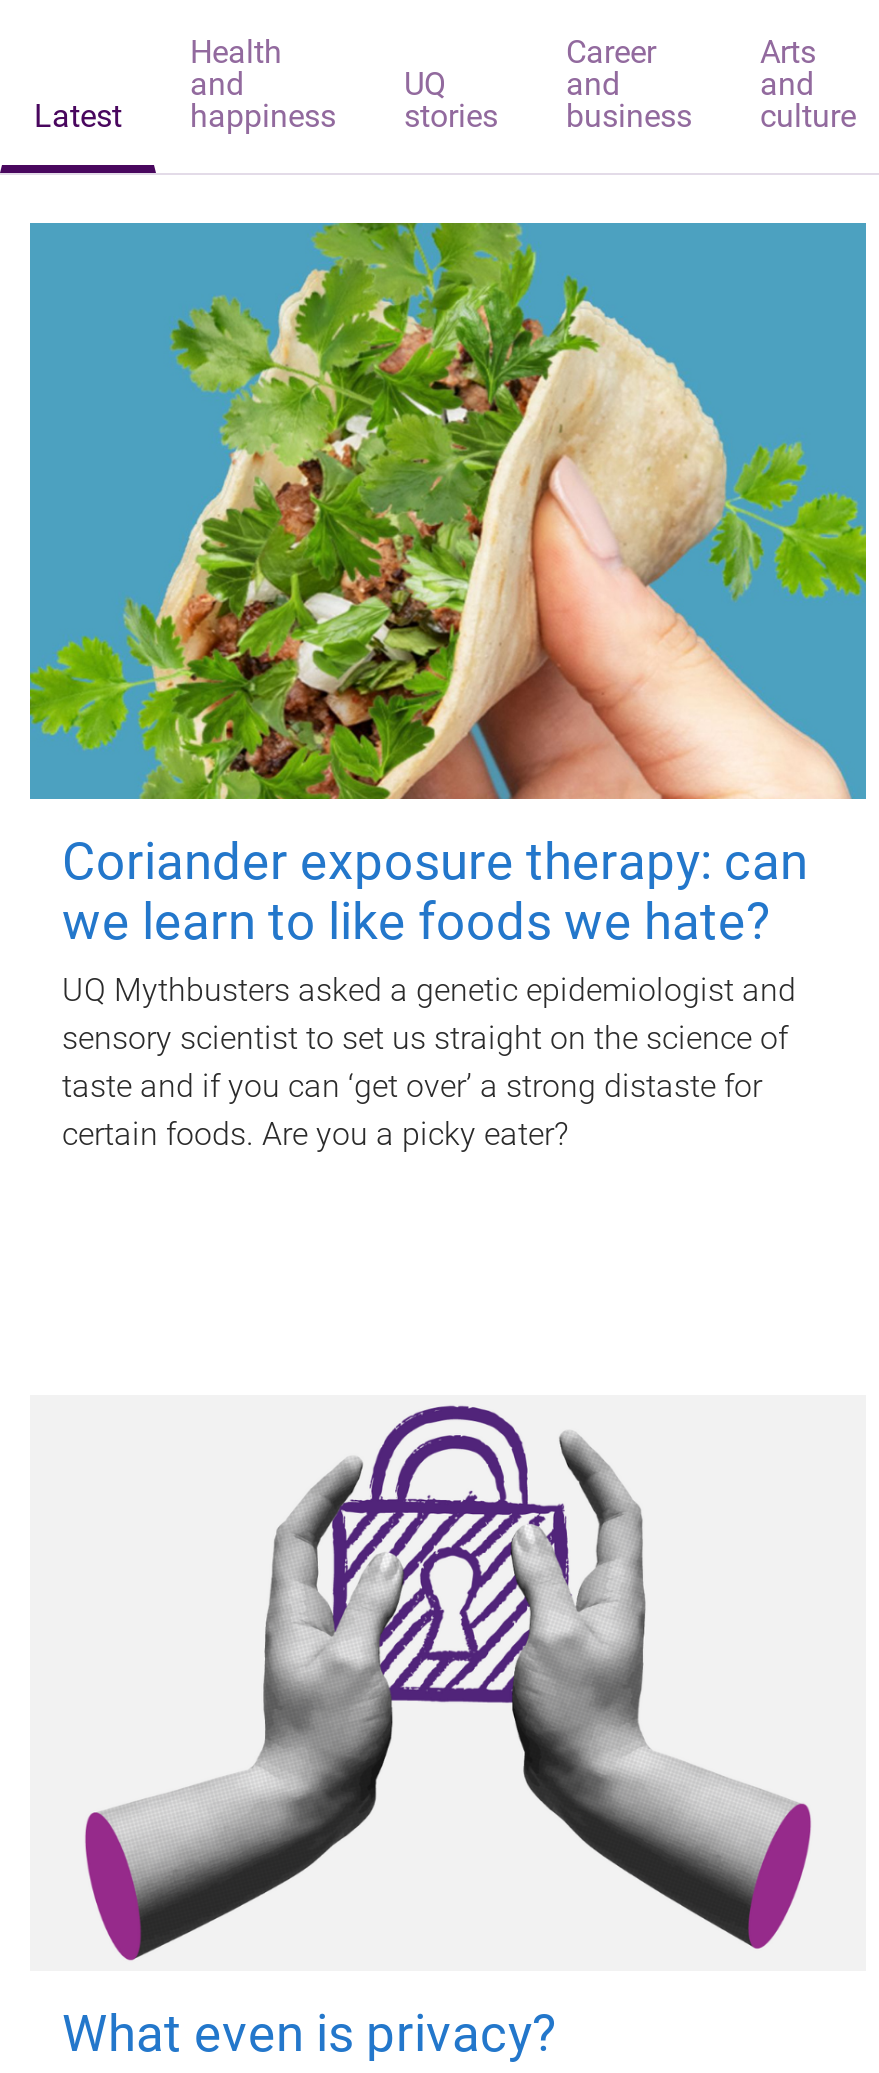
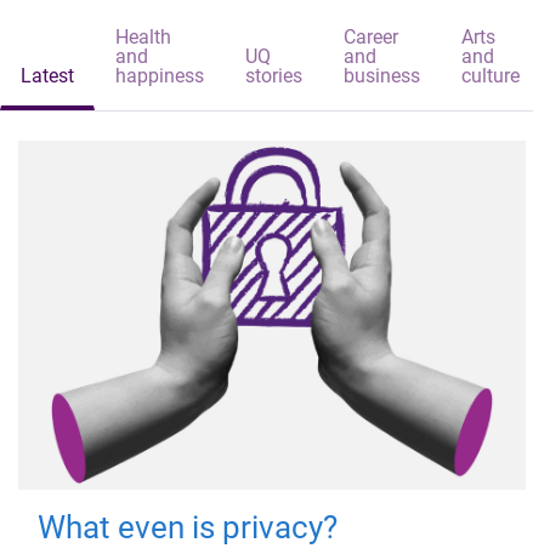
[28,221,868,1153] [image] | Coriander exposure therapy: can | we learn to like foods we hate? | UQ Mythbusters asked a genetic epidemiologist and | sensory scientist to set us straight on the science of | taste and if you can ‘get over’ a strong distaste for | certain foods. Are you a picky eater? -> none

